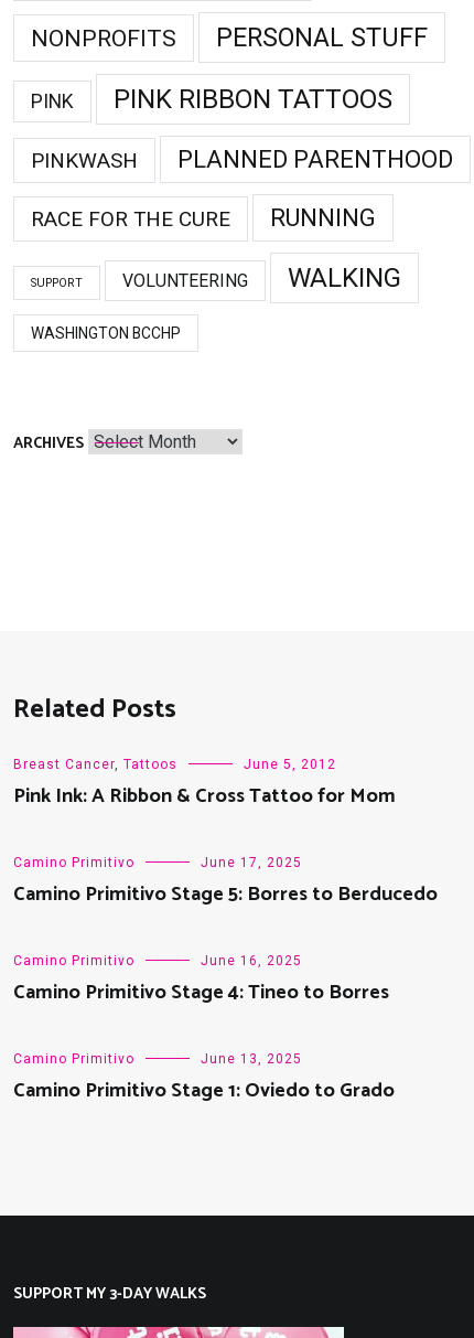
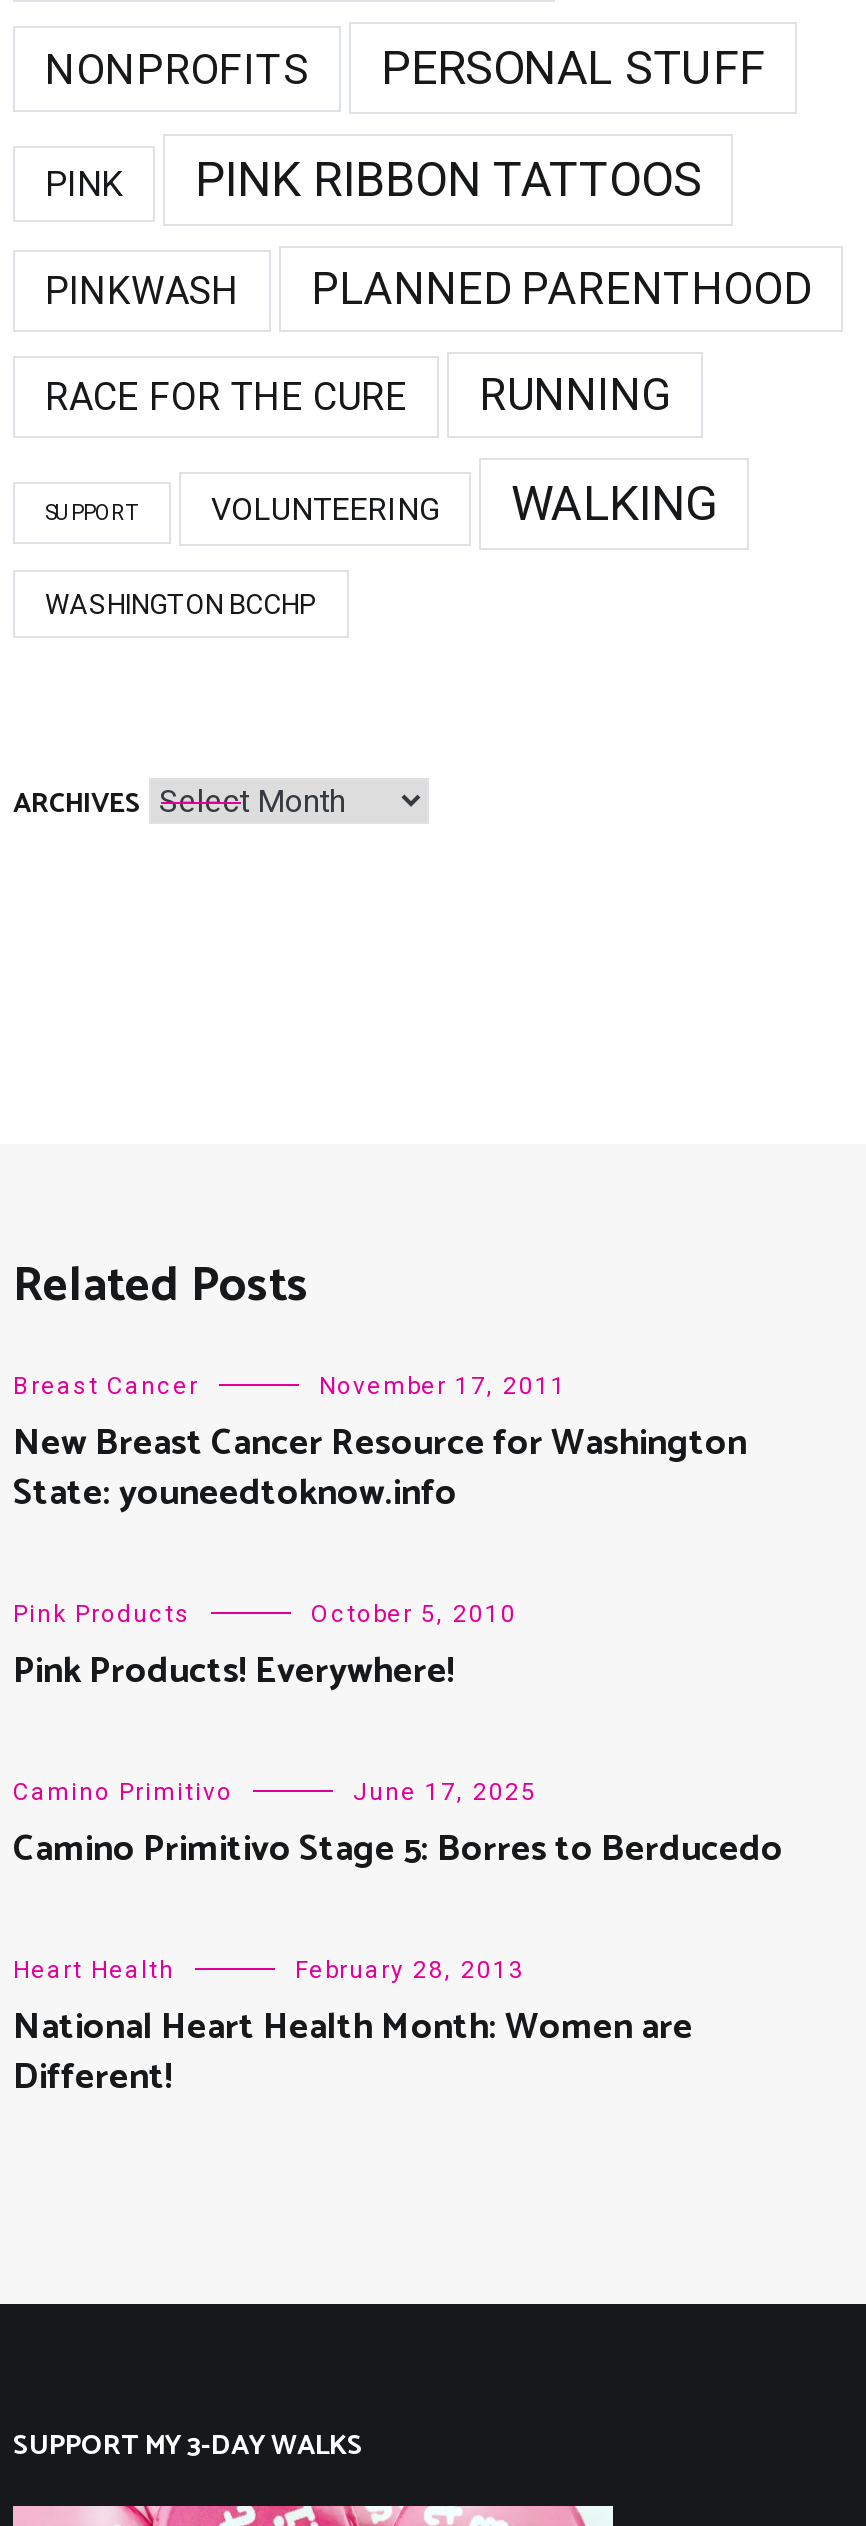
[13,756,396,813] Breast Cancer, Tattoos | June 5, 2012 | Pink Ink: A Ribbon & Cross Tattoo for Mom -> [13,1371,747,1701] Breast Cancer | November 17, 2011 | New Breast Cancer Resource for Washington | State: youneedtoknow.info | Pink Products | October 5, 2010 | Pink Products! Everywhere!
moved [13,855,438,911] -> [13,1777,783,1879]: Camino Primitivo | June 17, 2025 | Camino Primitivo Stage 5: Borres to Berducedo
[13,953,395,1107] Camino Primitivo | June 16, 2025 | Camino Primitivo Stage 4: Tineo to Borres | Camino Primitivo | June 13, 2025 | Camino Primitivo Stage 1: Oviedo to Grado -> [13,1955,693,2107] Heart Health | February 28, 2013 | National Heart Health Month: Women are | Different!

